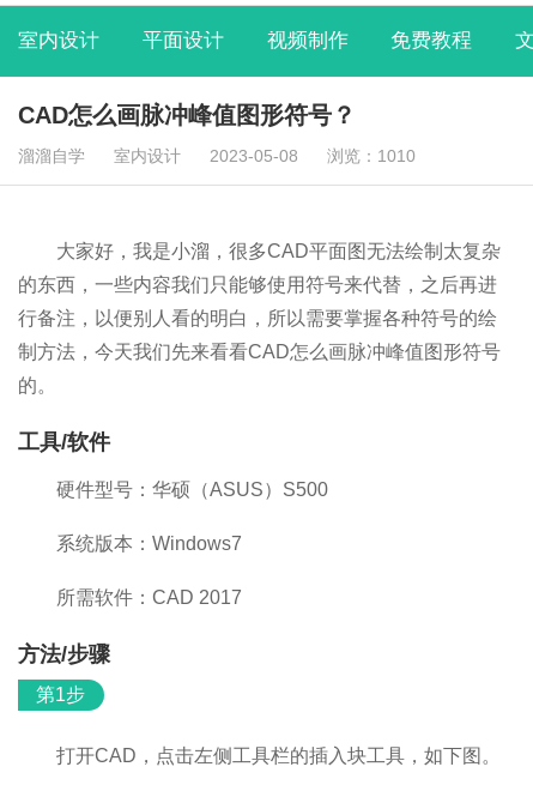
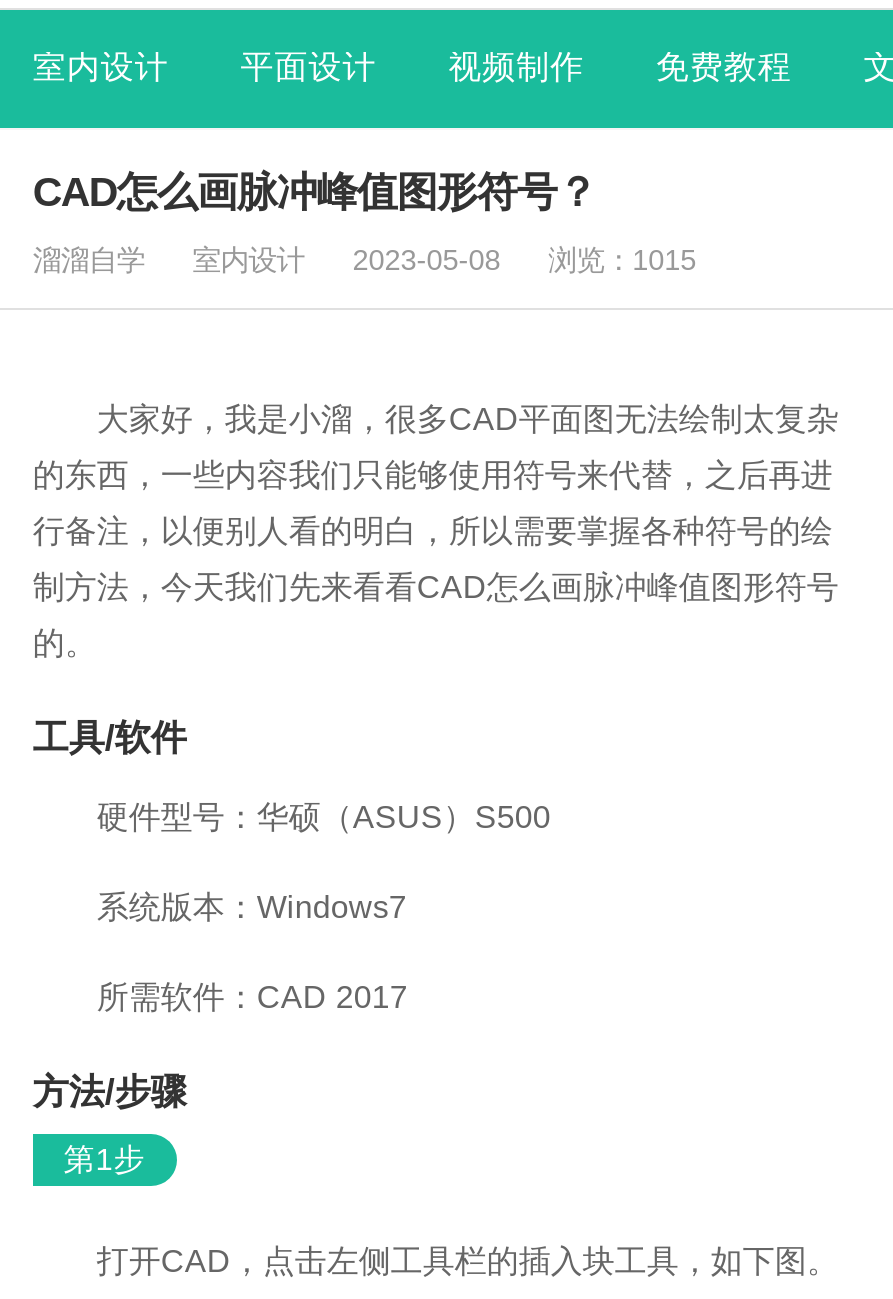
[18,146,415,165] 溜溜自学 室内设计 2023-05-08 浏览：1010 -> [33,244,696,276] 溜溜自学 室内设计 2023-05-08 浏览：1015

